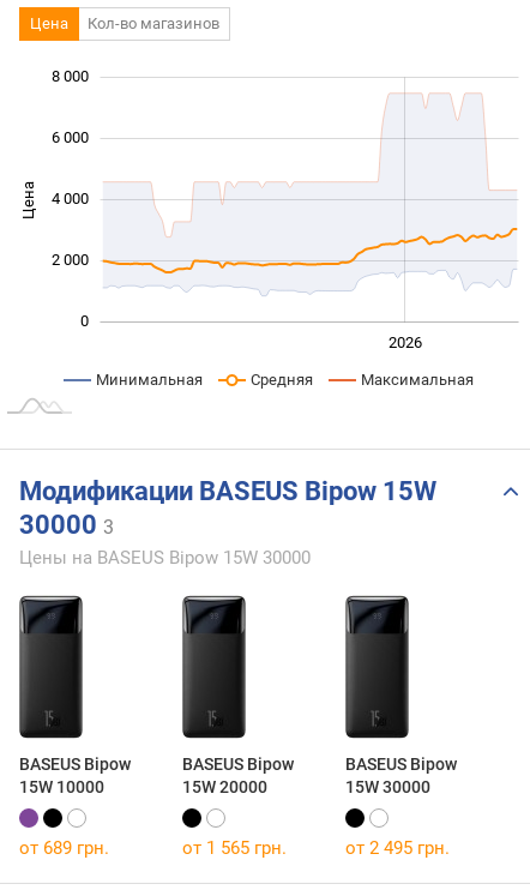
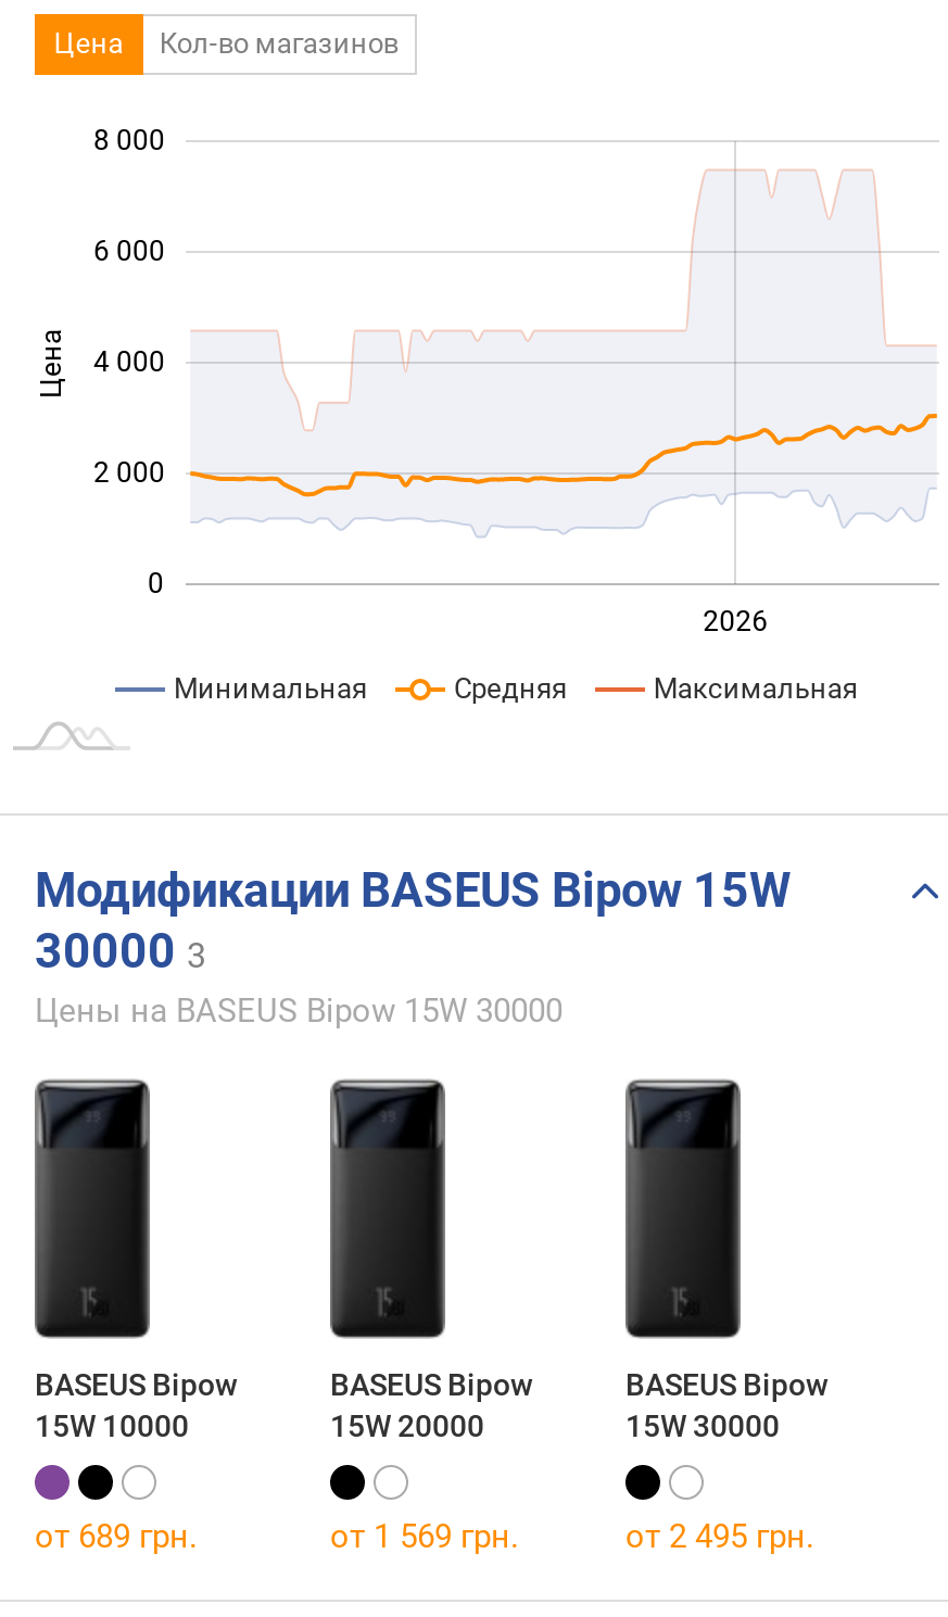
[182,837,287,859] от 1 565 грн. -> [330,1517,519,1556] от 1 569 грн.

